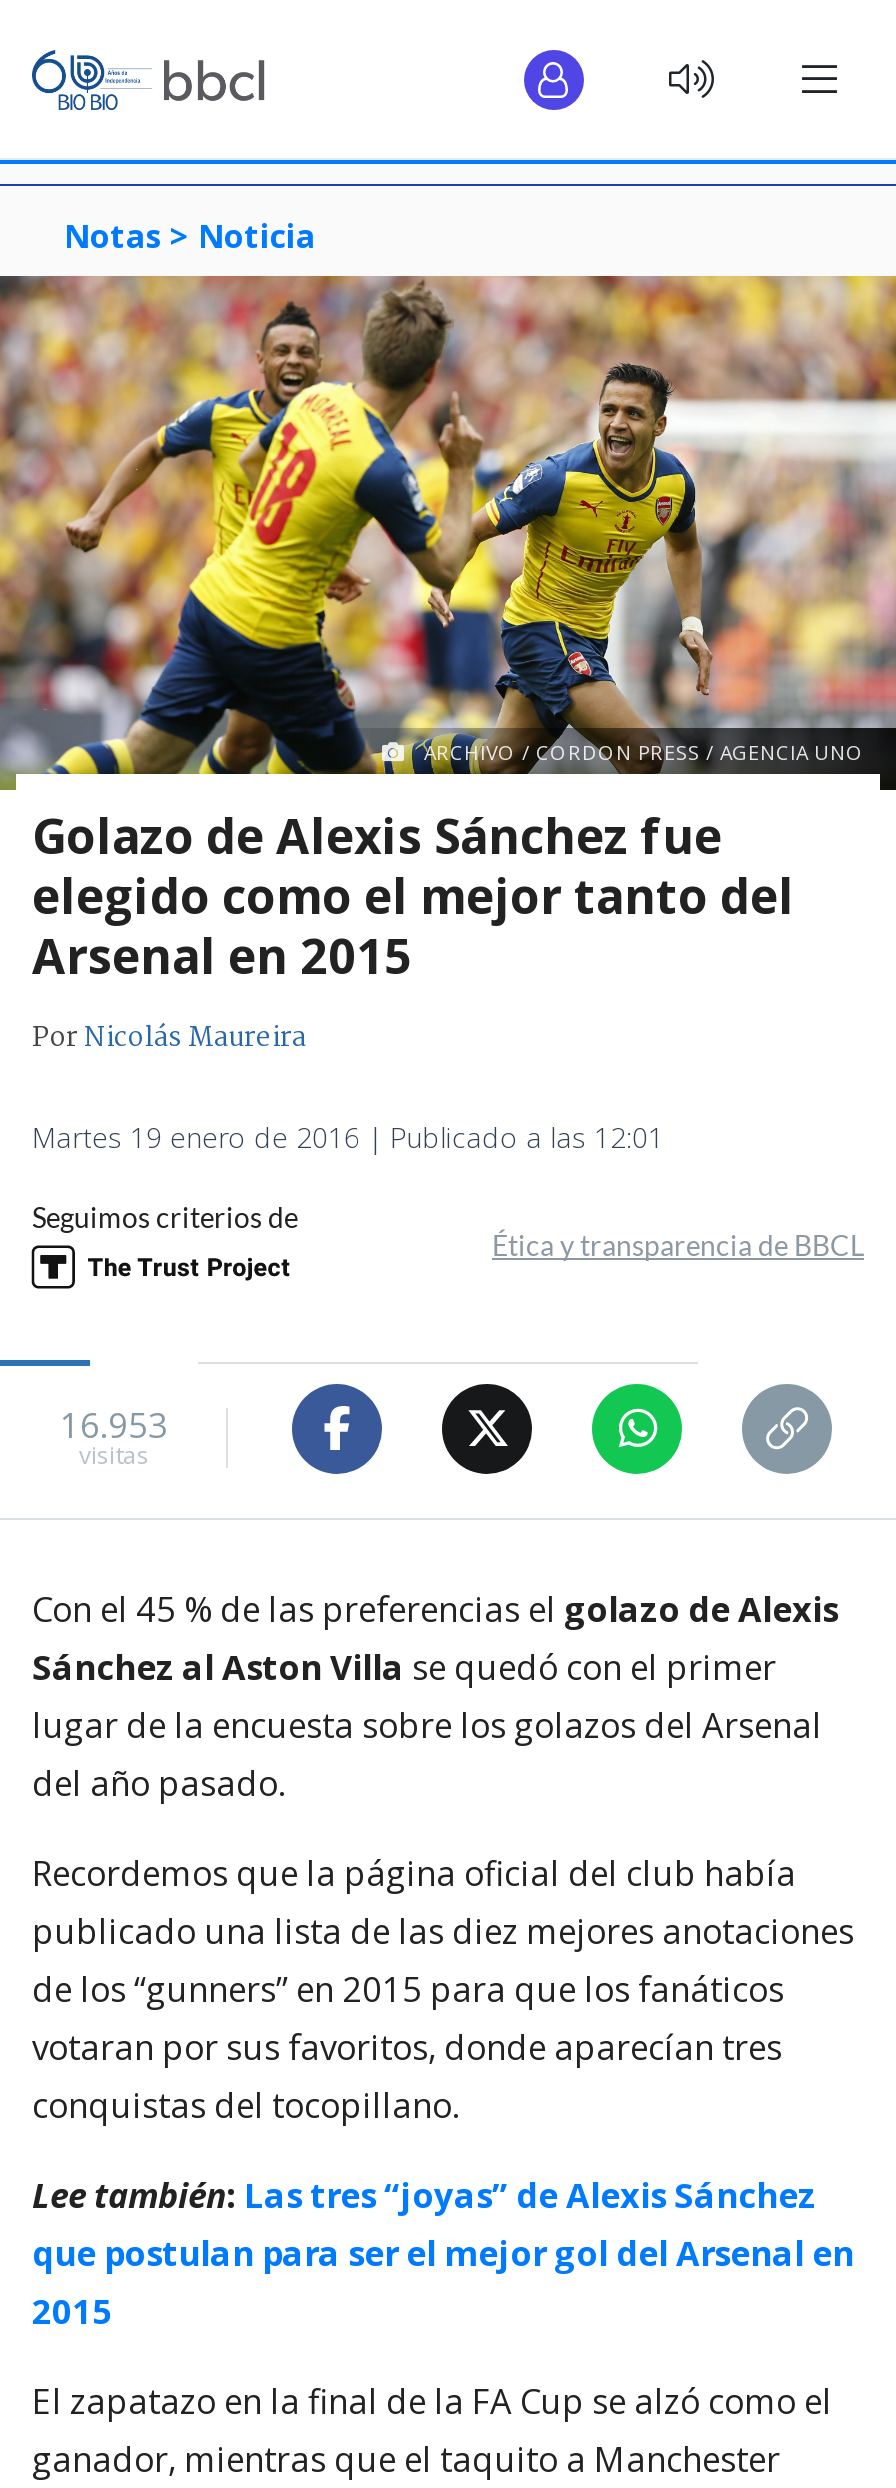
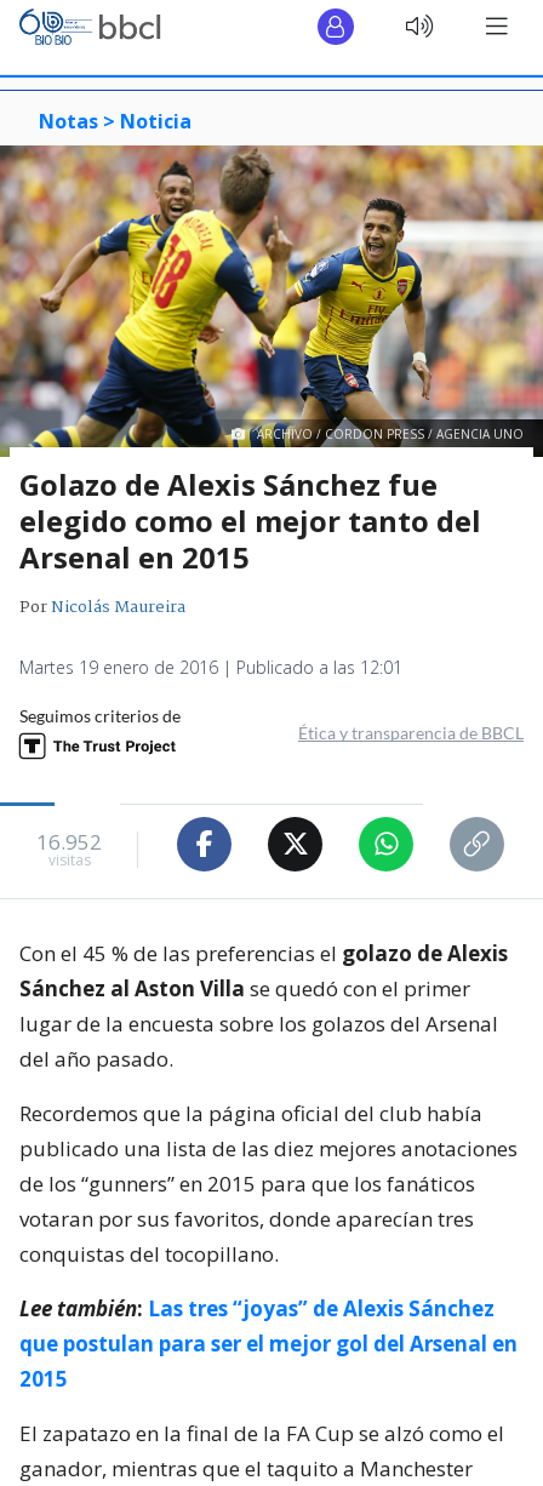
[60,1403,168,1449] 16.953 -> [36,828,102,856] 16.952

